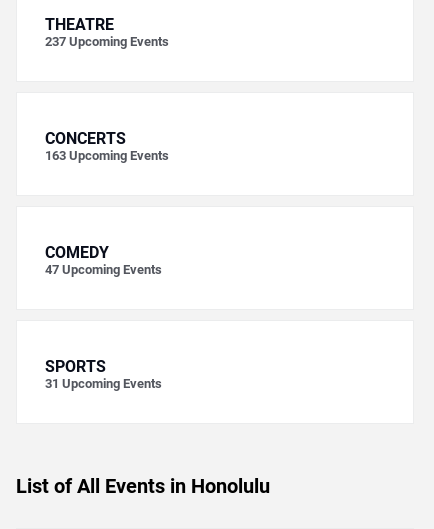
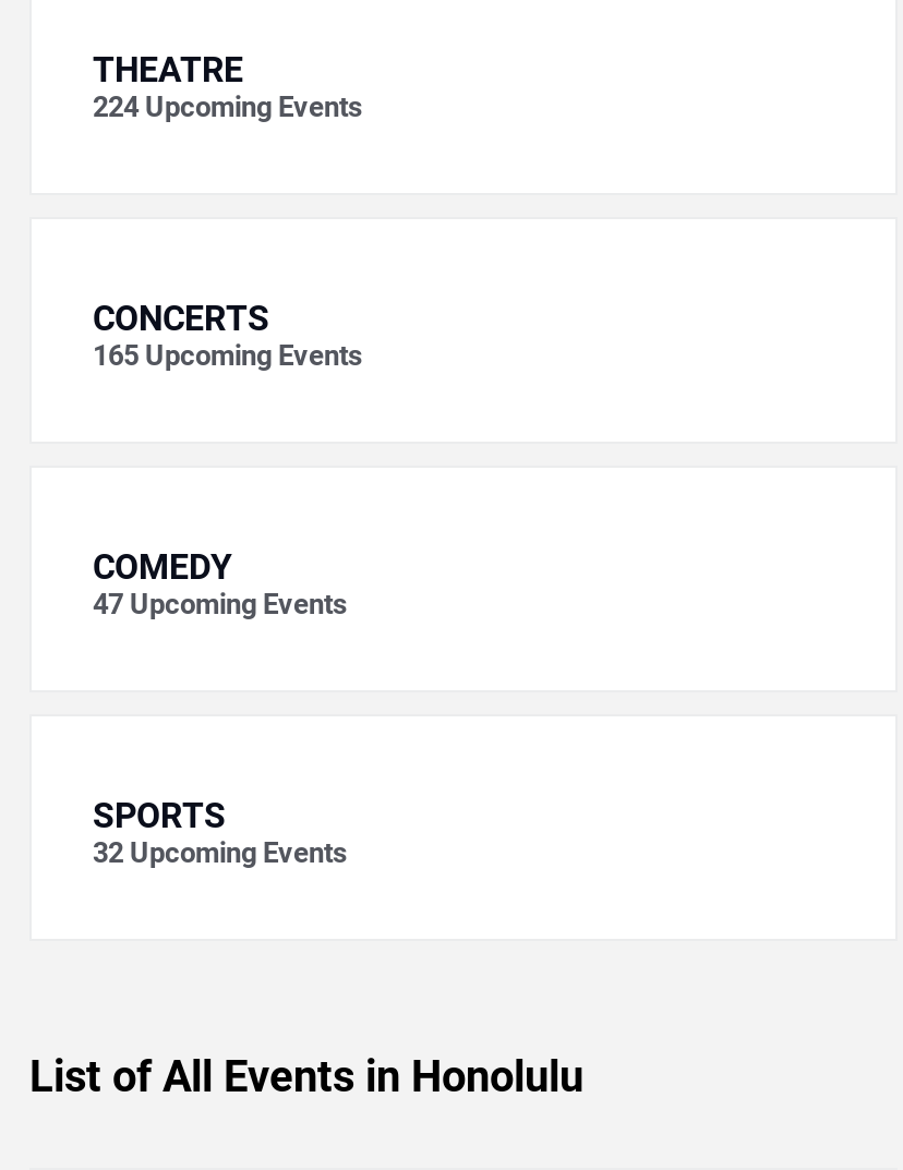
[45,33,169,48] 237 Upcoming Events -> [93,89,363,122] 224 Upcoming Events
[45,147,169,162] 163 Upcoming Events -> [93,338,363,371] 165 Upcoming Events
[45,375,162,390] 31 Upcoming Events -> [93,835,348,868] 32 Upcoming Events

